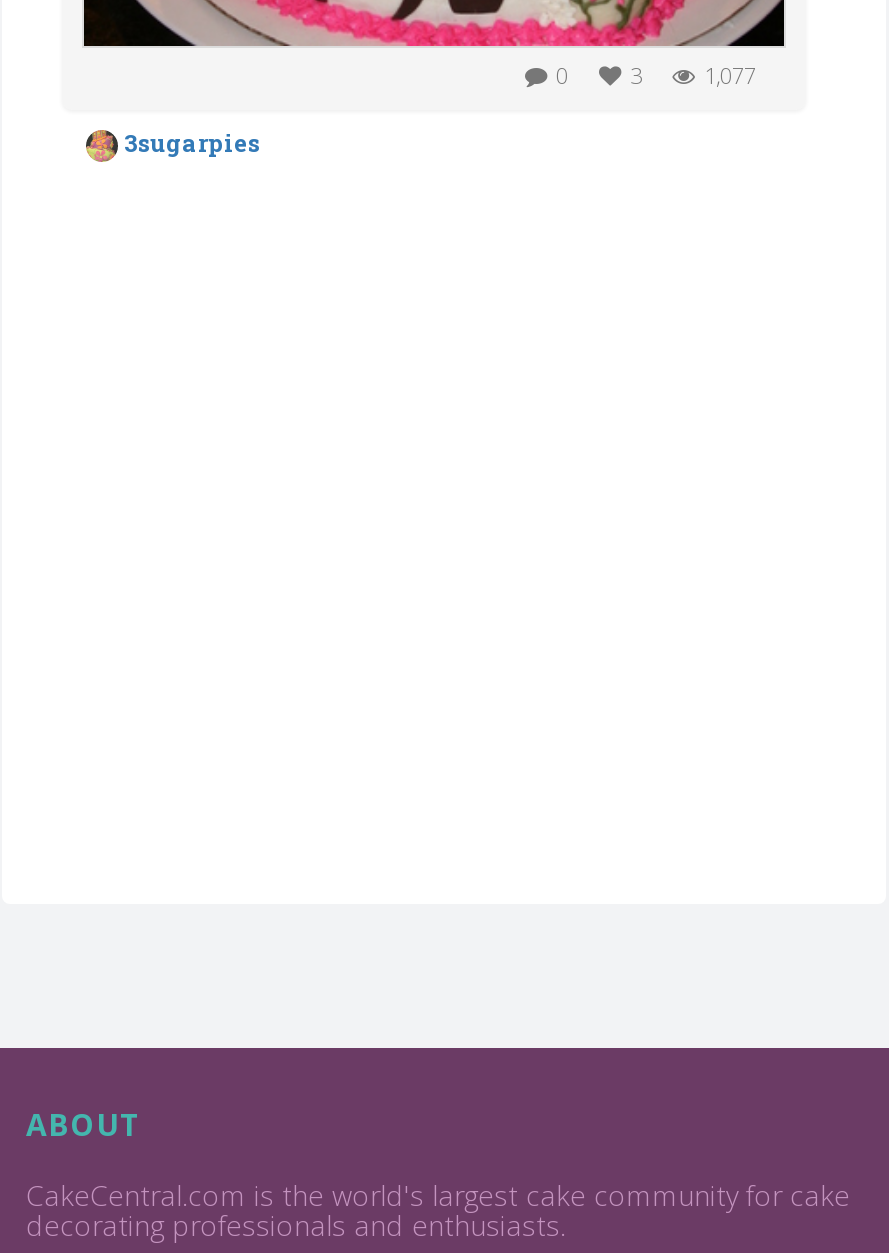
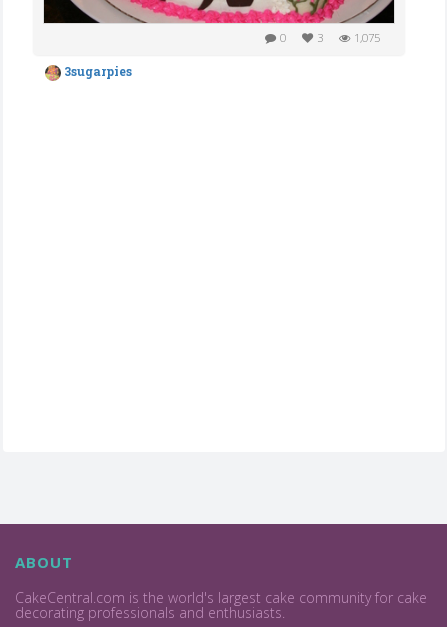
[550,59,756,89] 0 3 1,077 -> [277,29,380,44] 0 3 1,075

